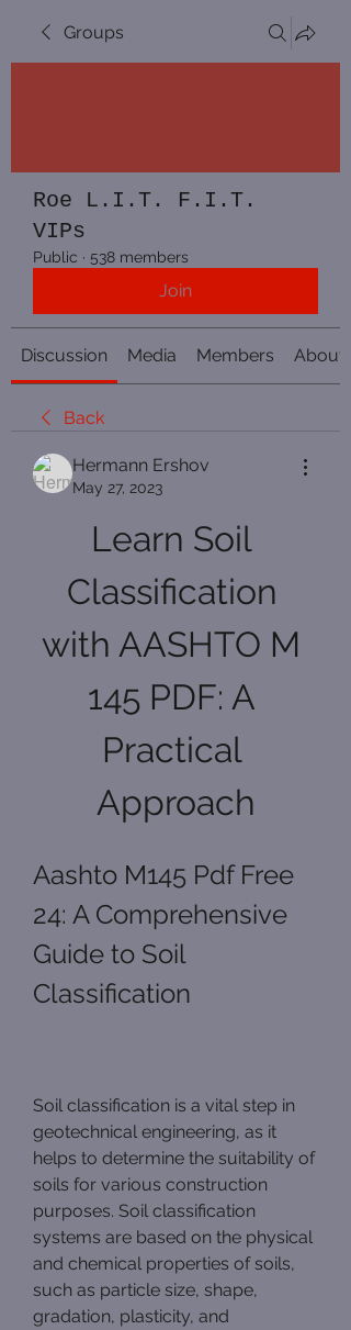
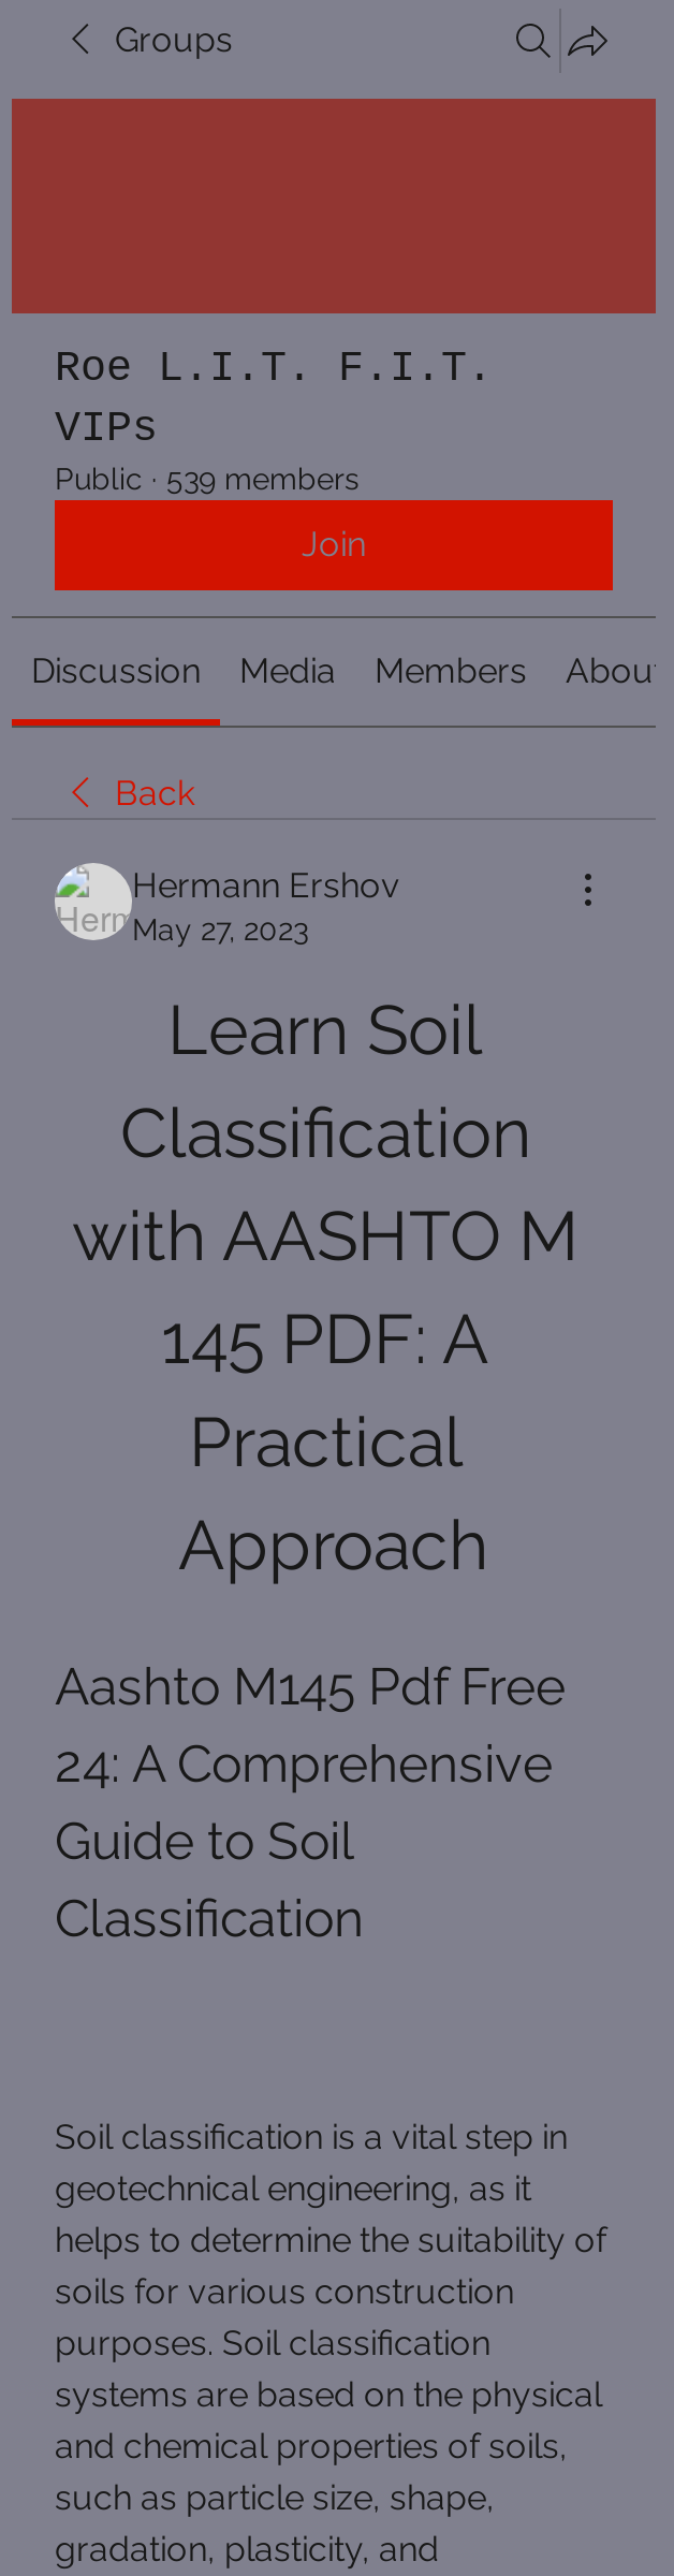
[33,248,189,266] Public · 538 members -> [55,462,360,496] Public · 539 members

